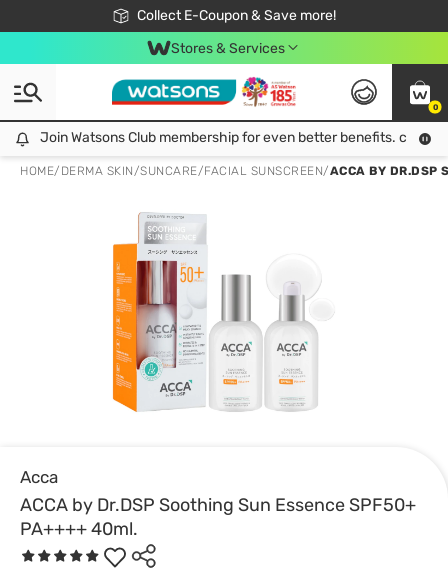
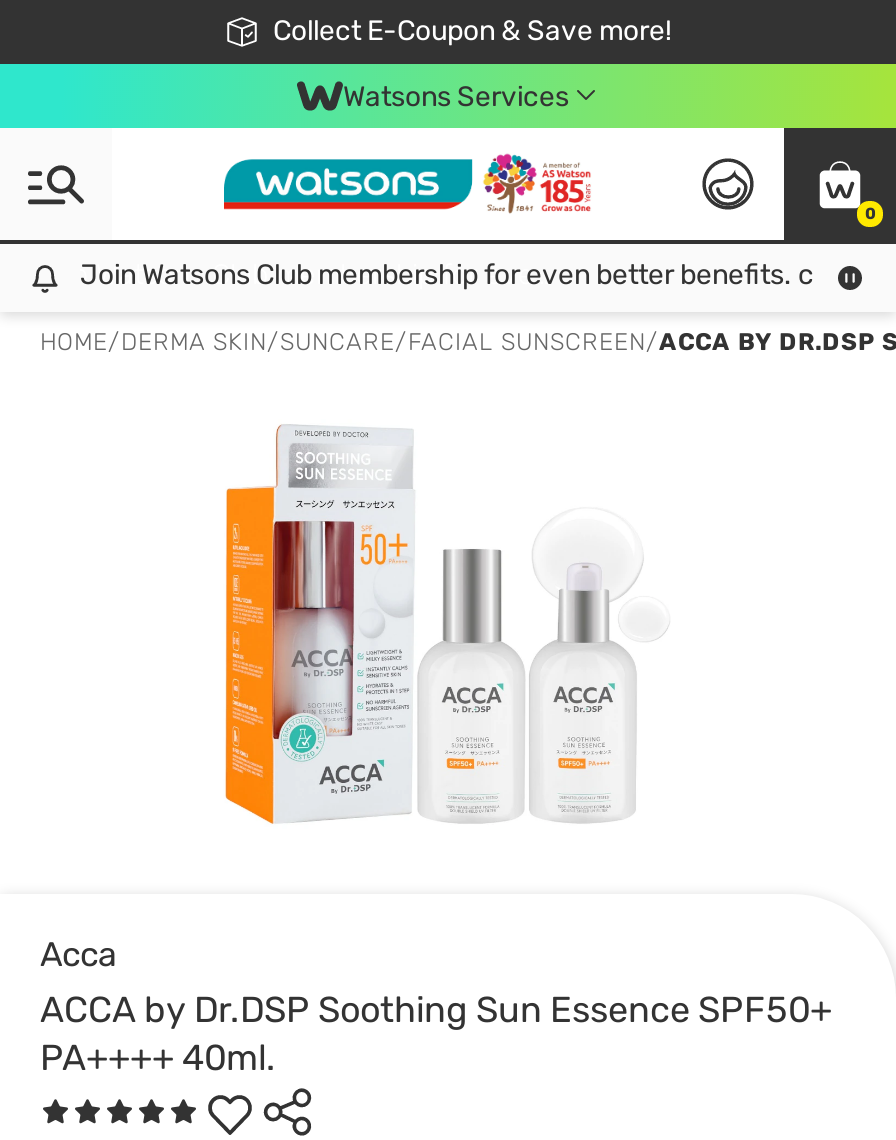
[171,39,285,56] Stores & Services -> [343,79,569,113] Watsons Services

